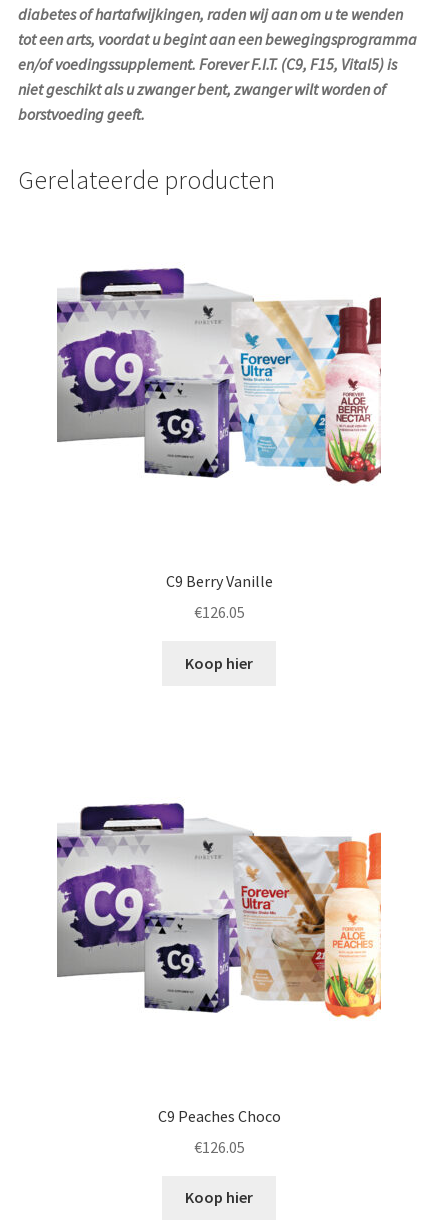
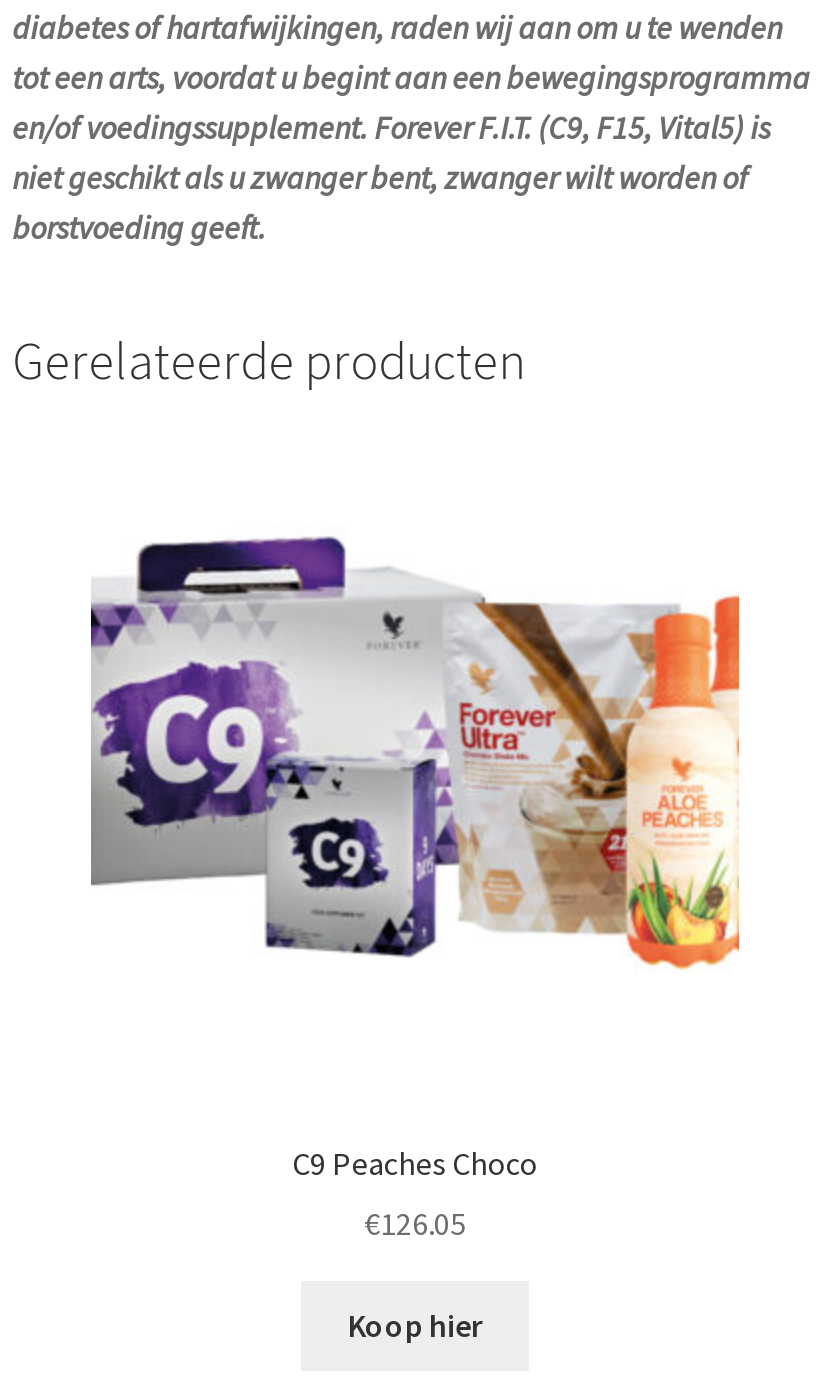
[236,297,382,484] [image] -> none
[165,571,272,673] C9 Berry Vanille | €126.05 | Koop hier -> none

